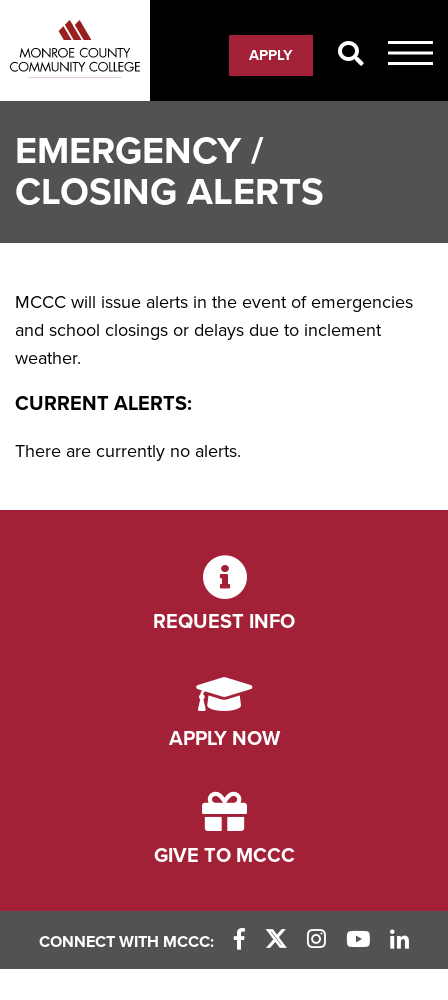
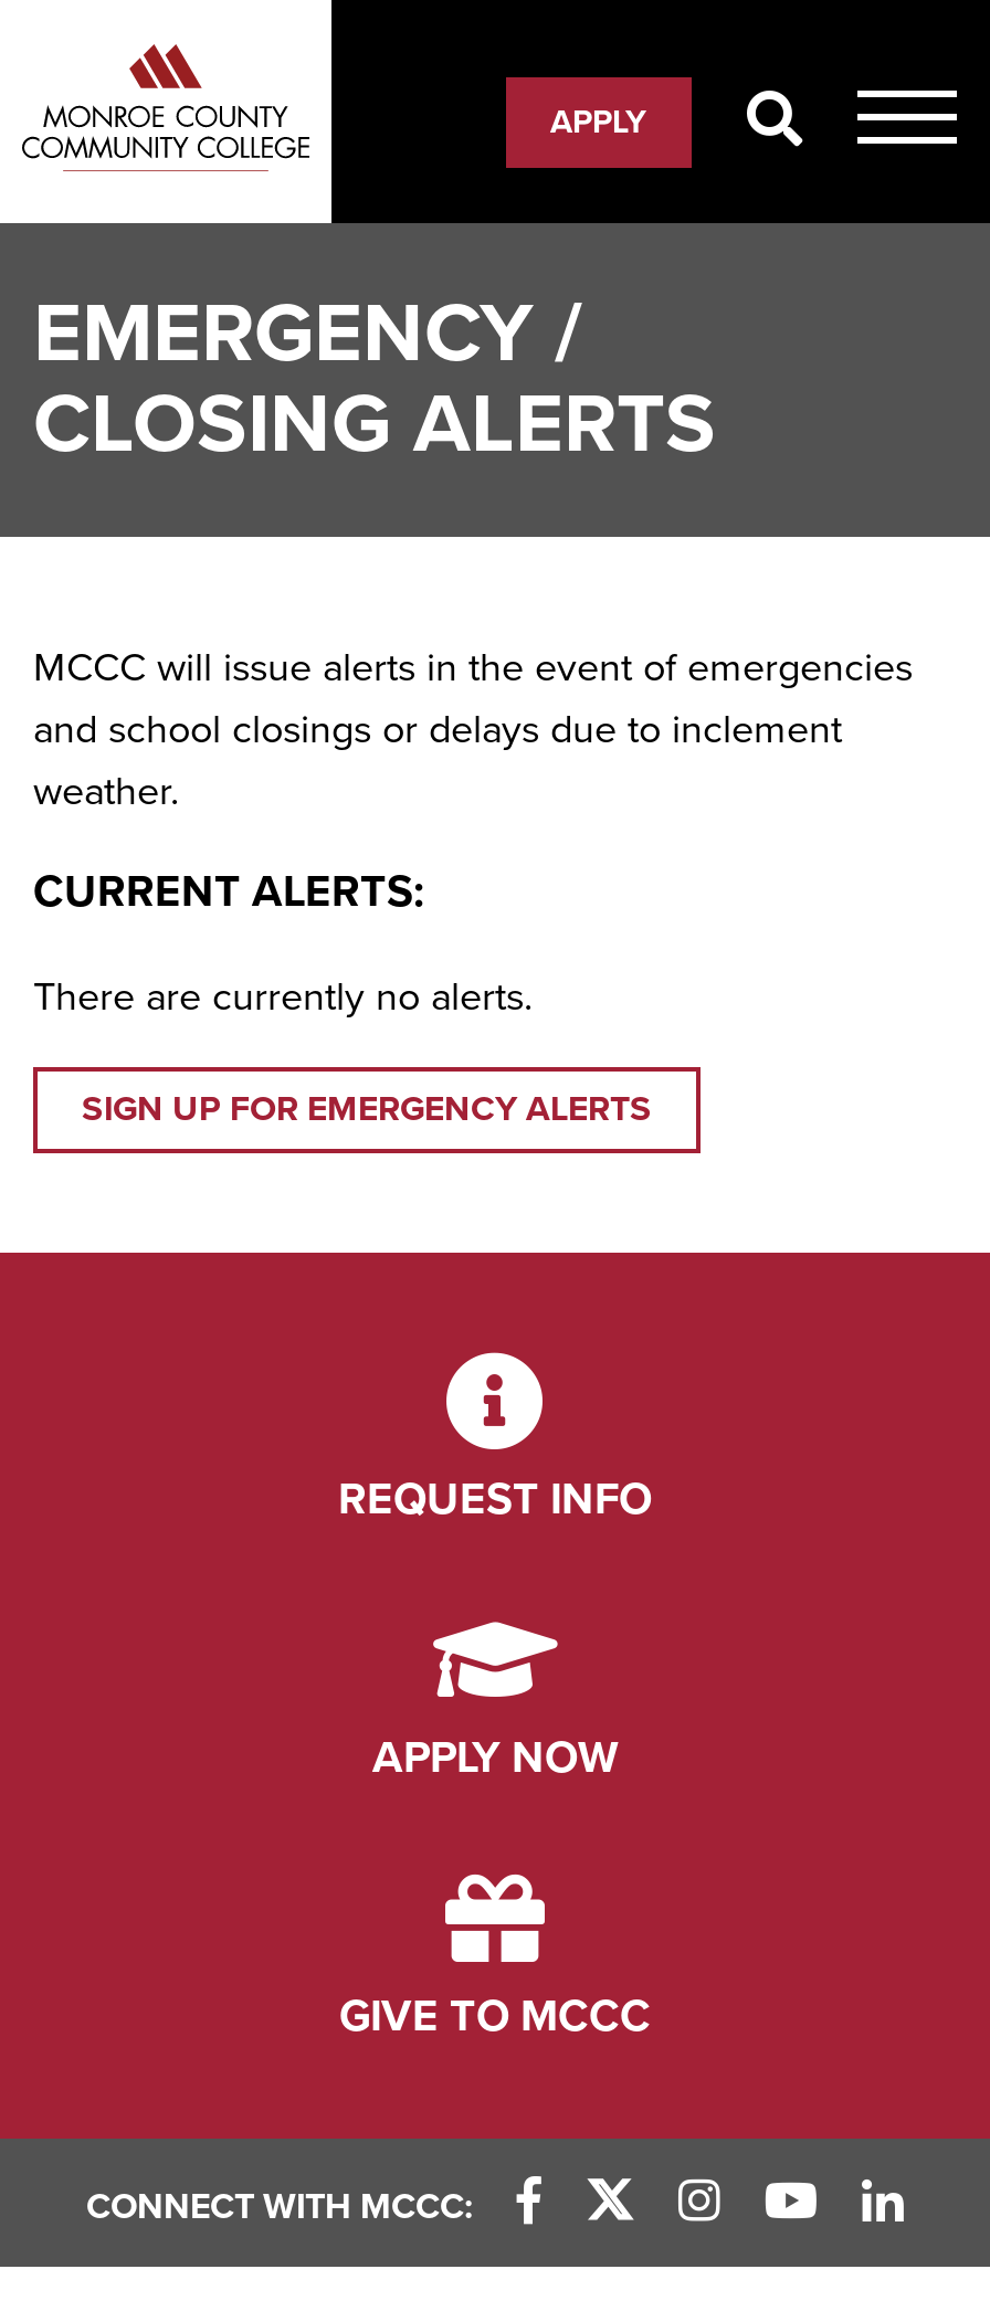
none -> [82,1088,652,1132] SIGN UP FOR EMERGENCY ALERTS

